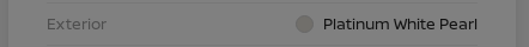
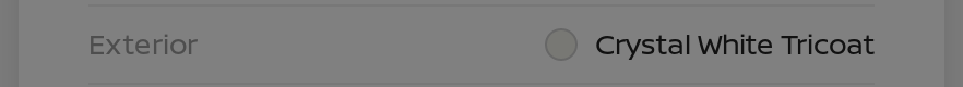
[323,13,478,34] Platinum White Pearl -> [595,24,875,64] Crystal White Tricoat

